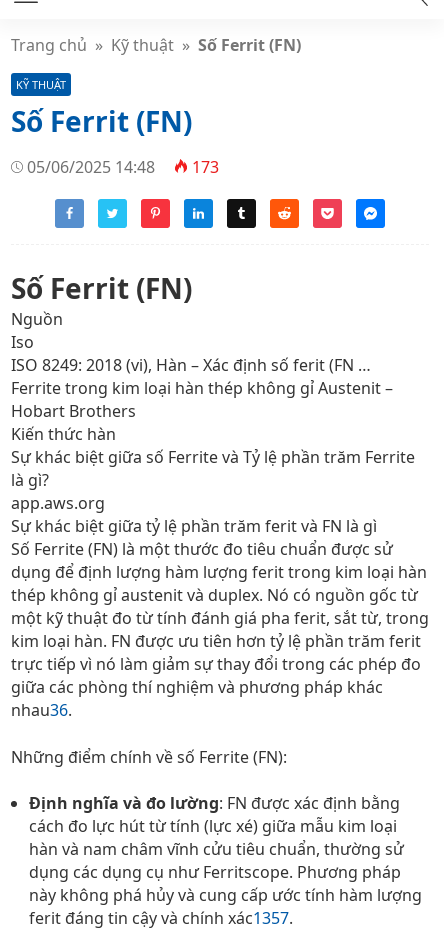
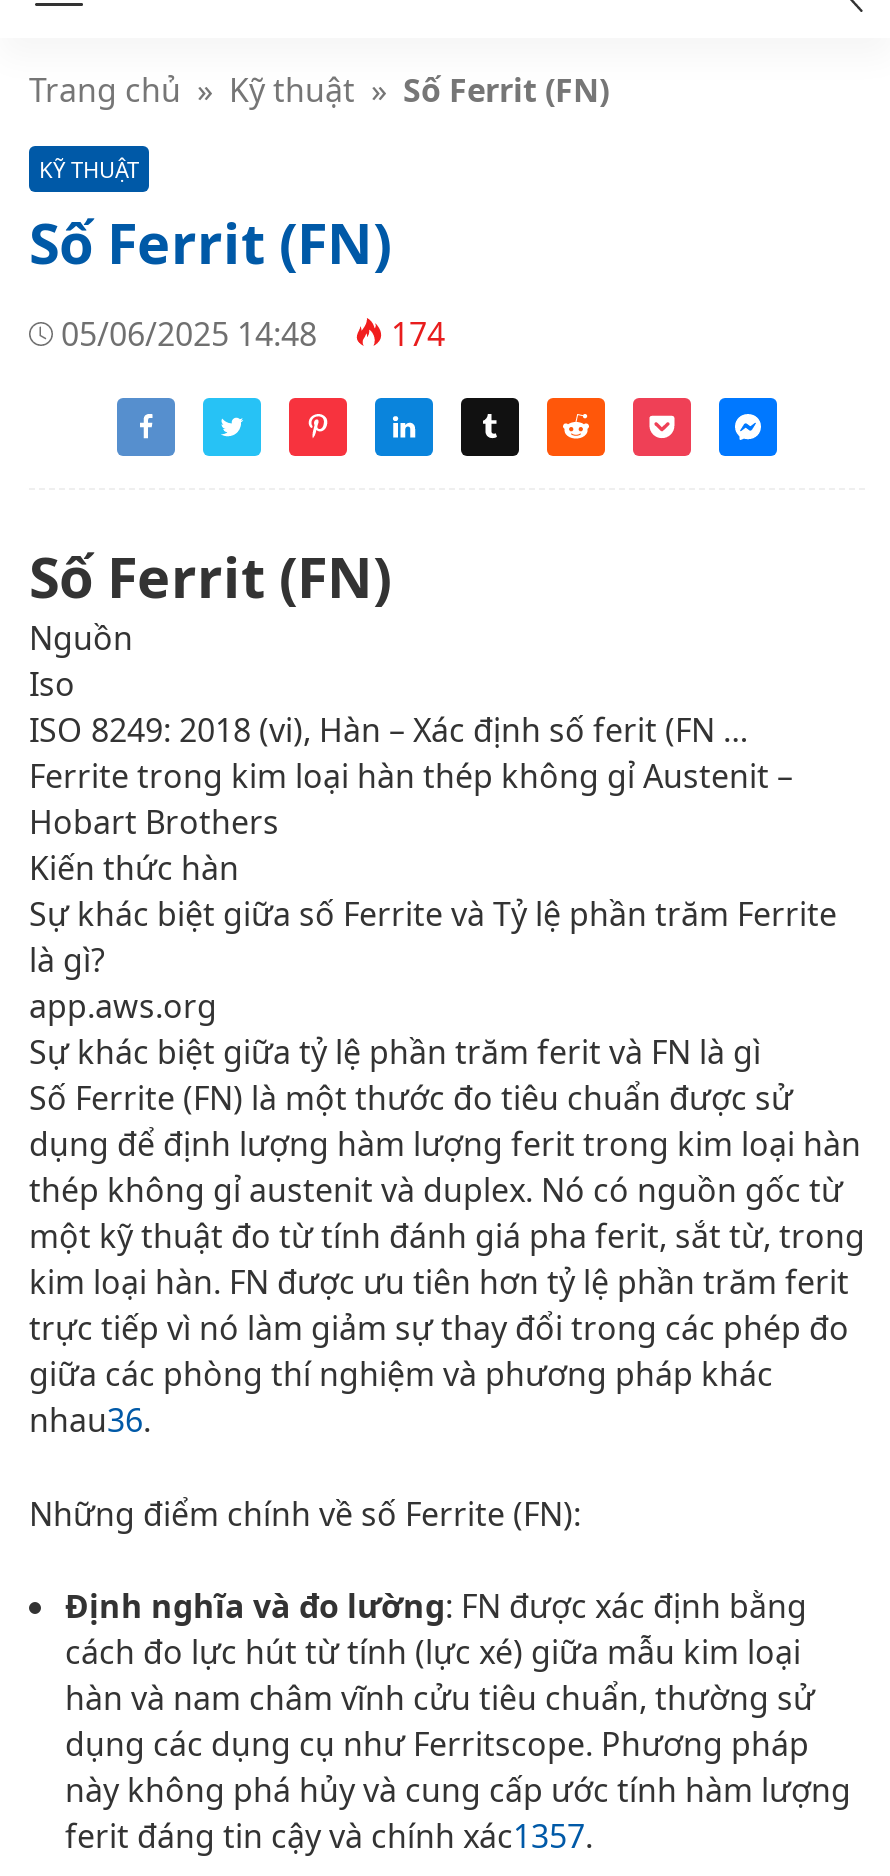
[23,156,219,178] 05/06/2025 14:48 173 -> [53,312,445,356] 05/06/2025 14:48 174

